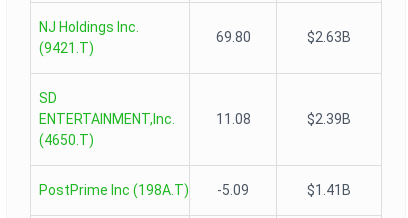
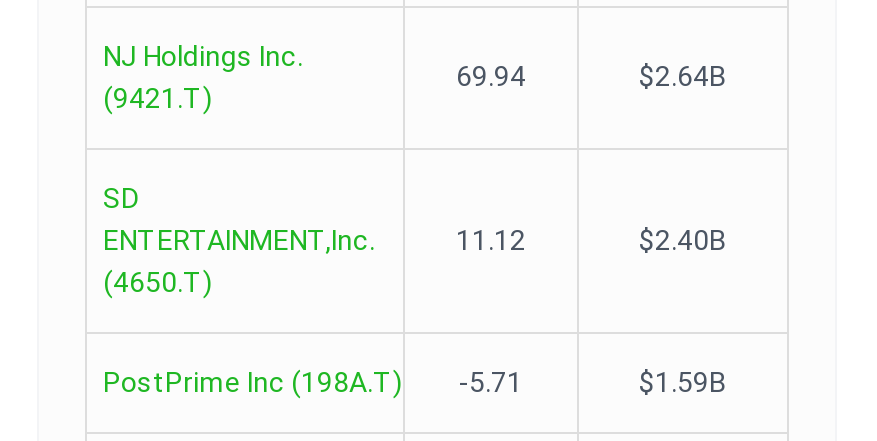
[215,29,351,45] 69.80 | $2.63B -> [456,60,727,92] 69.94 | $2.64B
[215,111,351,127] 11.08 | $2.39B -> [456,224,727,256] 11.12 | $2.40B
[217,182,351,198] -5.09 | $1.41B -> [459,366,727,398] -5.71 | $1.59B

